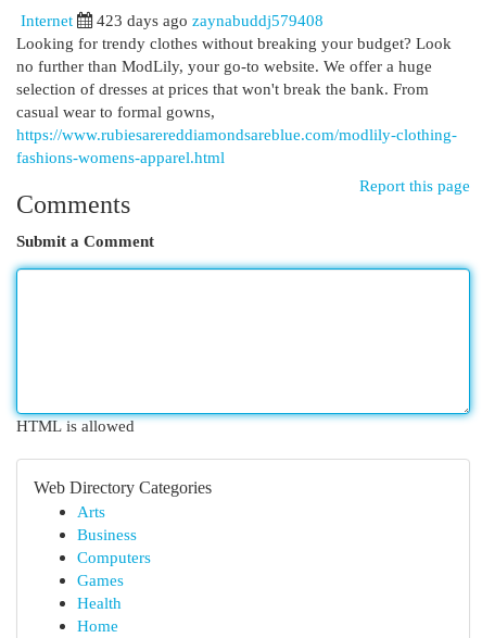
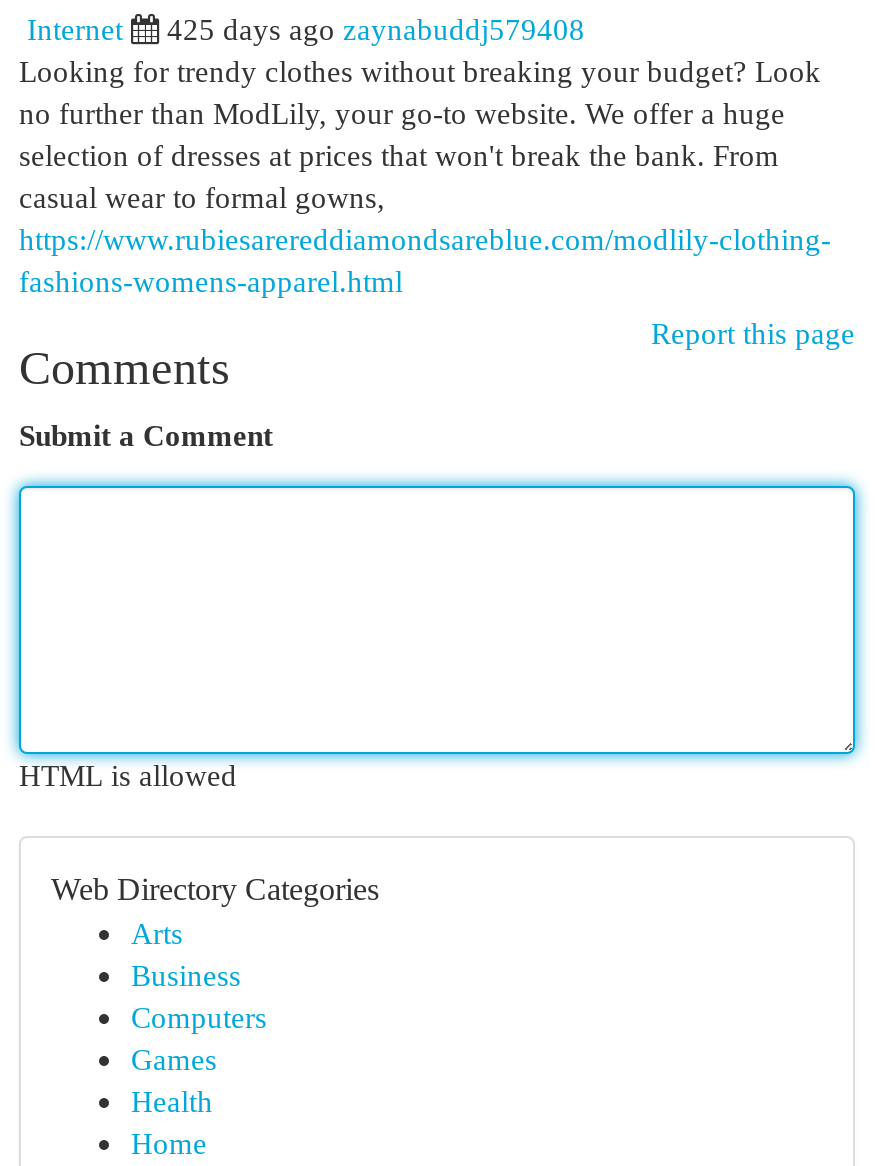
[97,11,324,29] 423 days ago zaynabuddj579408 -> [167,12,585,46] 425 days ago zaynabuddj579408

